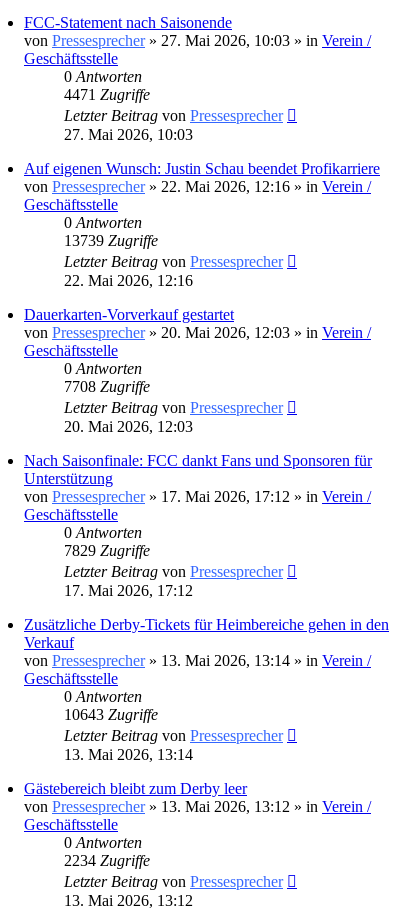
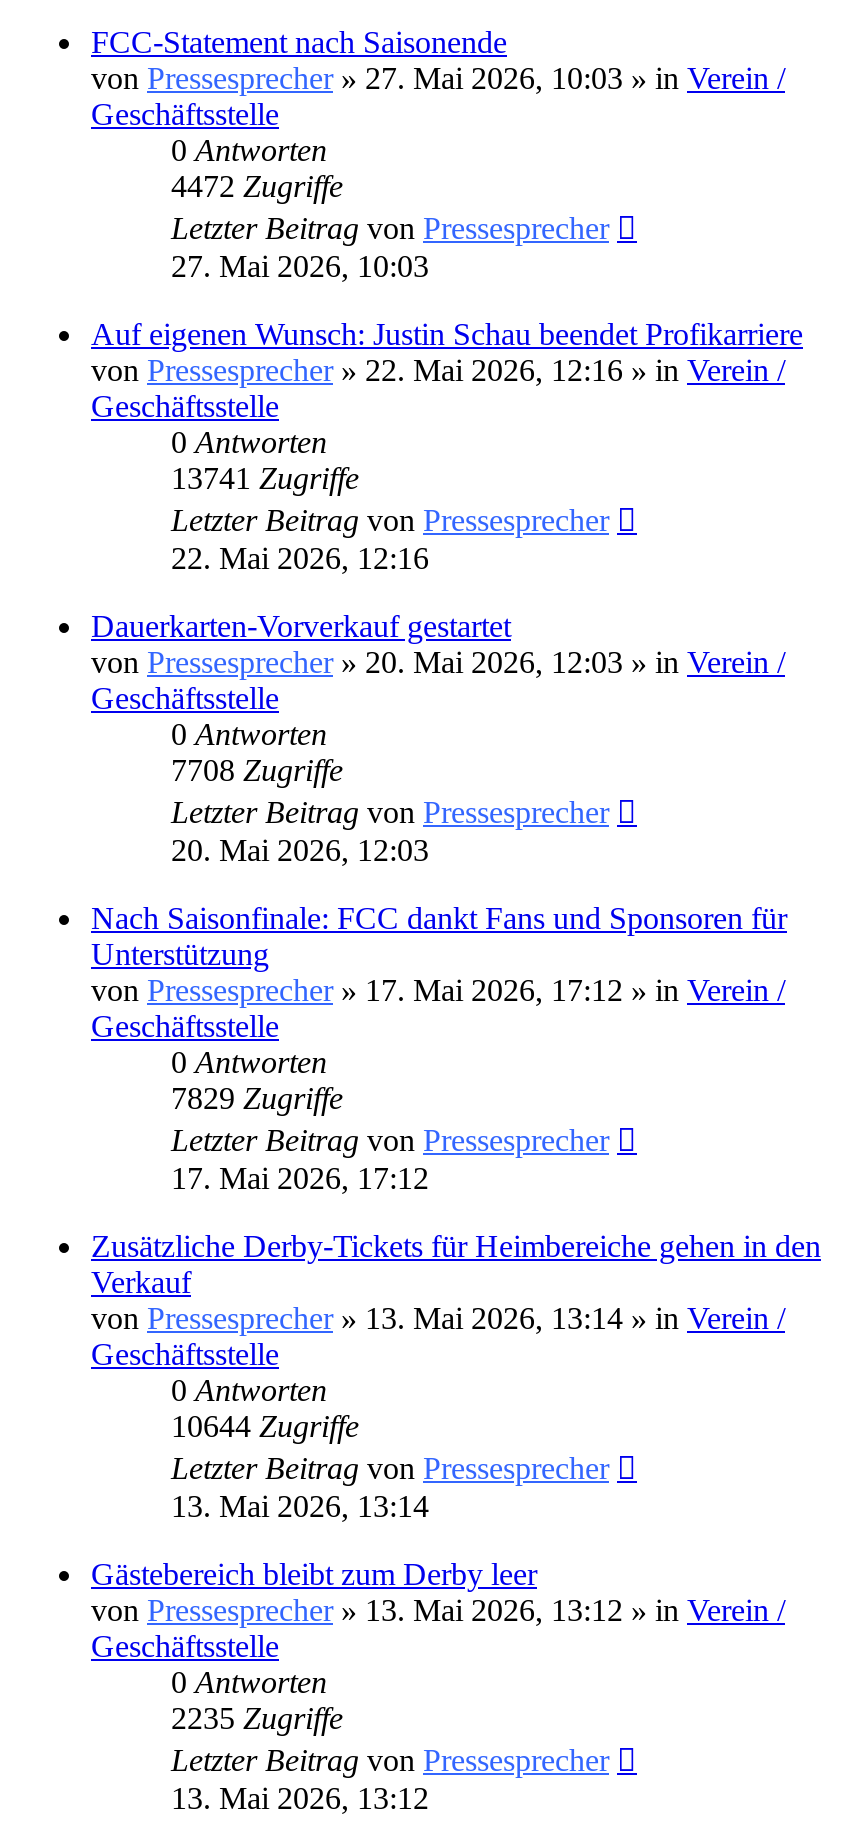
[64,86,150,103] 4471 Zugriffe -> [171,169,343,203] 4472 Zugriffe
[64,232,158,249] 13739 Zugriffe -> [171,461,359,495] 13741 Zugriffe
[64,706,158,723] 10643 Zugriffe -> [171,1409,359,1443] 10644 Zugriffe
[64,852,150,869] 2234 Zugriffe -> [171,1701,343,1735] 2235 Zugriffe

